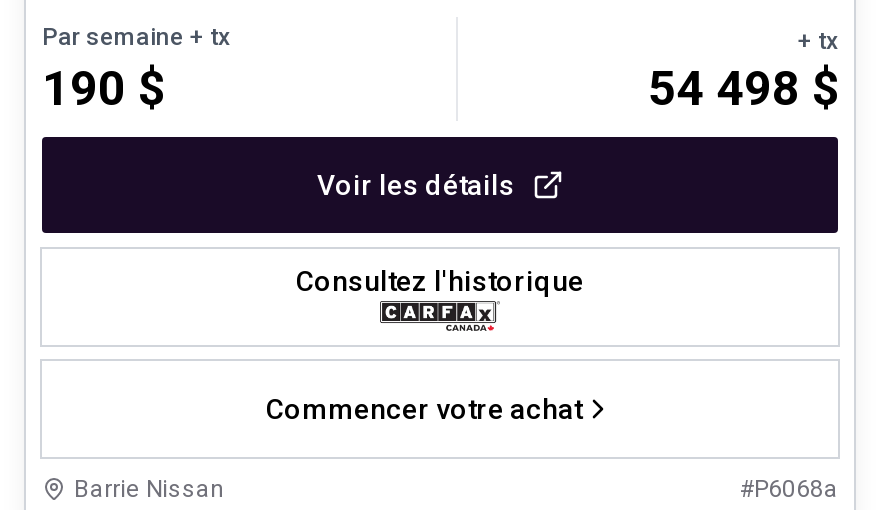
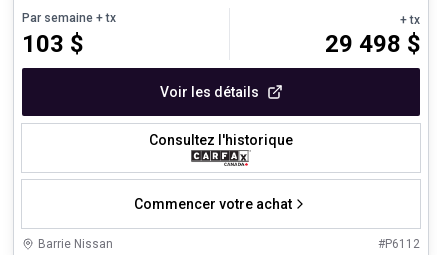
[42,60,164,116] 190 $ -> [22,30,83,58] 103 $
[648,60,838,116] 54 498 $ -> [325,30,420,58] 29 498 $
[740,474,838,502] #P6068a -> [378,237,420,251] #P6112

